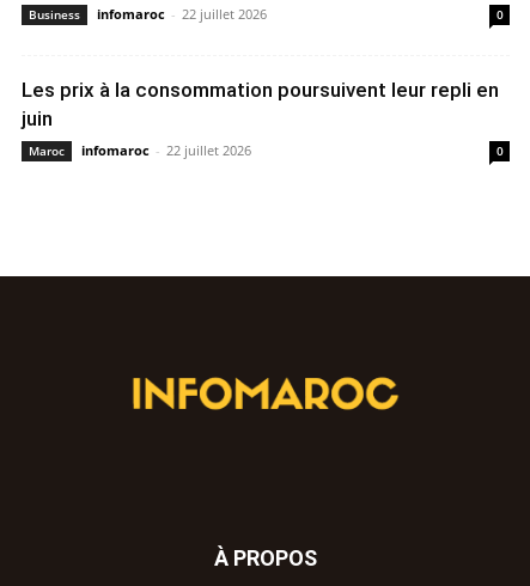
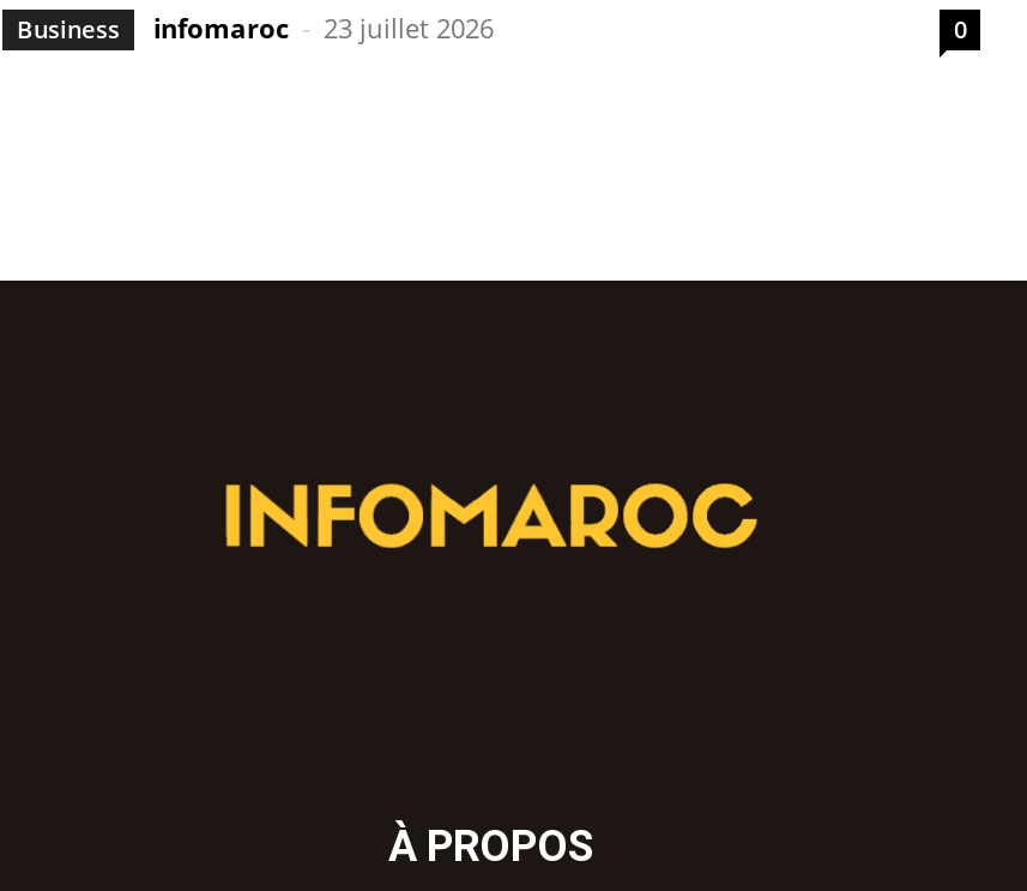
[22,5,504,159] infomaroc - 22 juillet 2026 | 0 | Les prix à la consommation poursuivent leur repli en | juin | Maroc | infomaroc - 22 juillet 2026 -> [153,10,494,46] infomaroc - 23 juillet 2026

